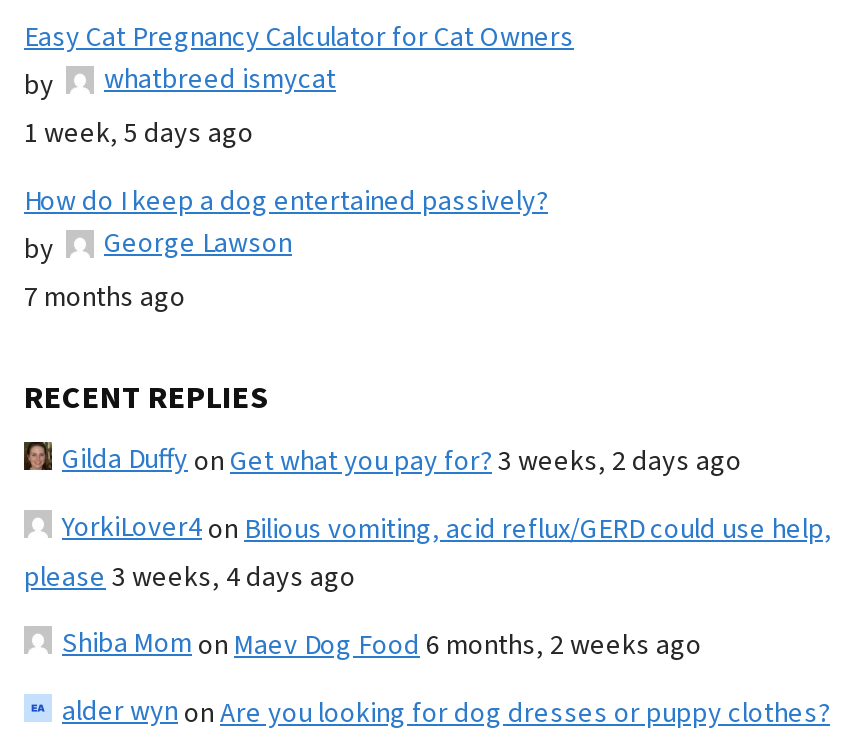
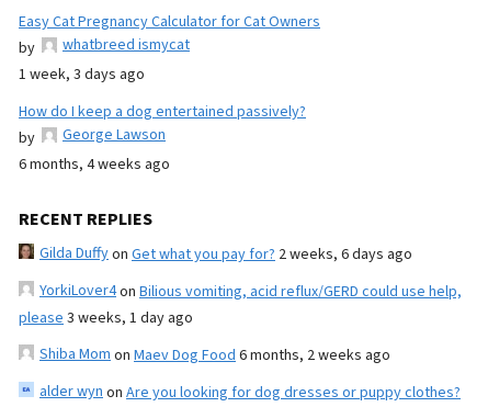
[24,113,254,153] 1 week, 5 days ago -> [19,63,145,85] 1 week, 3 days ago
[24,277,186,317] 7 months ago -> [19,153,170,175] 6 months, 4 weeks ago
[62,439,742,481] Gilda Duffyon Get what you pay for? 3 weeks, 2 days ago -> [39,242,412,265] Gilda Duffyon Get what you pay for? 2 weeks, 6 days ago
[24,557,356,597] please 3 weeks, 4 days ago -> [19,307,193,329] please 3 weeks, 1 day ago

